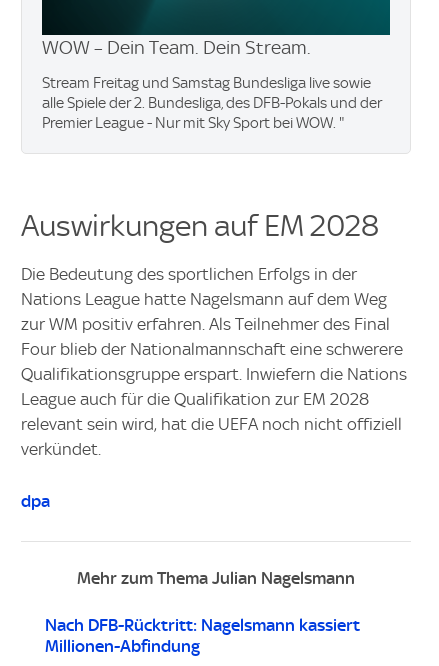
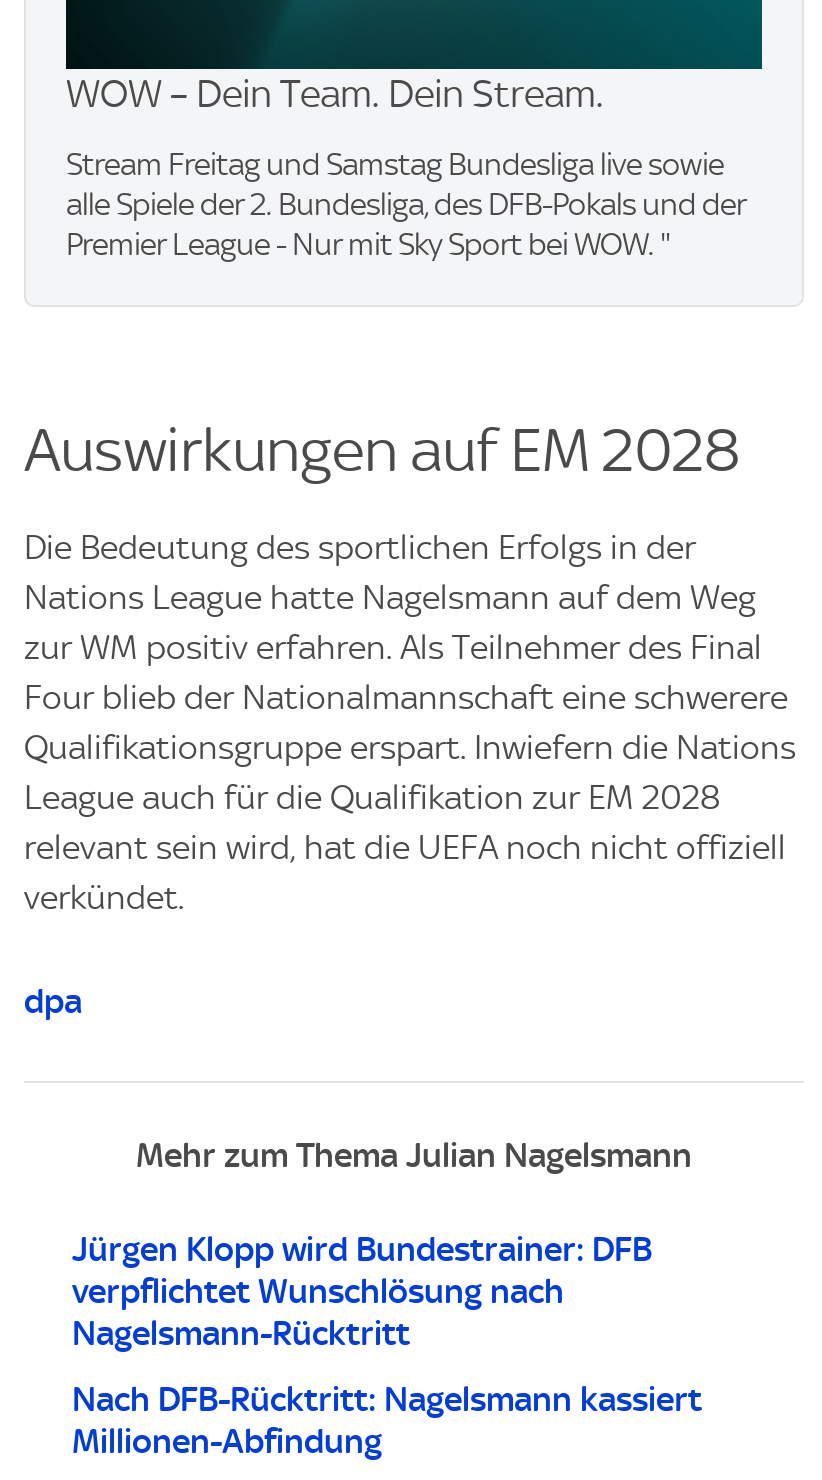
none -> [72,1230,652,1354] Jürgen Klopp wird Bundestrainer: DFB | verpflichtet Wunschlösung nach | Nagelsmann-Rücktritt

